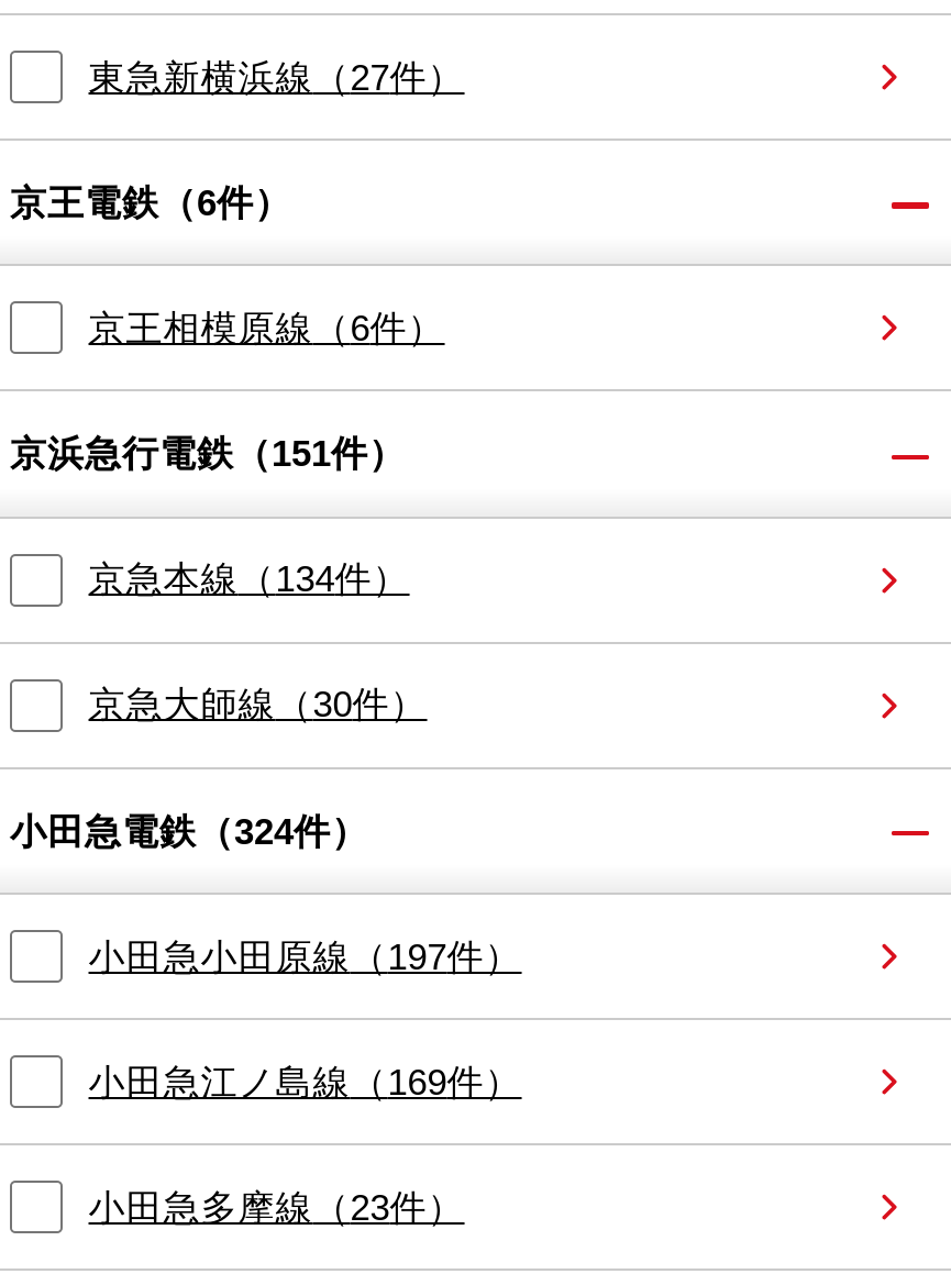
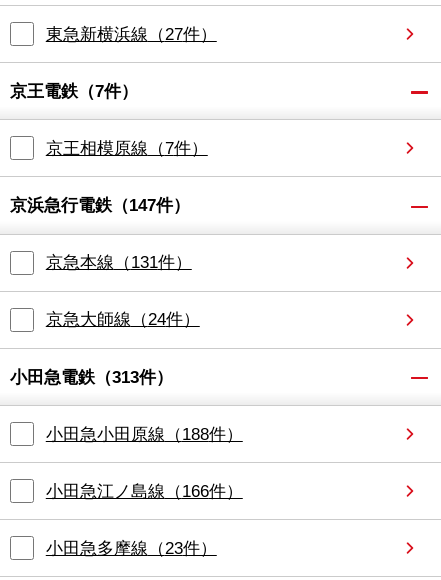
[10,182,291,224] 京王電鉄（6件） -> [10,82,138,101] 京王電鉄（7件）
[89,308,445,349] 京王相模原線（6件） -> [46,139,208,158] 京王相模原線（7件）
[10,433,405,475] 京浜急行電鉄（151件） -> [10,196,190,215] 京浜急行電鉄（147件）
[89,559,410,601] 京急本線（134件） -> [46,253,192,272] 京急本線（131件）
[89,684,427,726] 京急大師線（30件） -> [46,310,200,329] 京急大師線（24件）
[10,810,368,852] 小田急電鉄（324件） -> [10,367,173,386] 小田急電鉄（313件）
[89,936,522,978] 小田急小田原線（197件） -> [46,425,243,444] 小田急小田原線（188件）
[89,1061,522,1103] 小田急江ノ島線（169件） -> [46,482,243,501] 小田急江ノ島線（166件）

